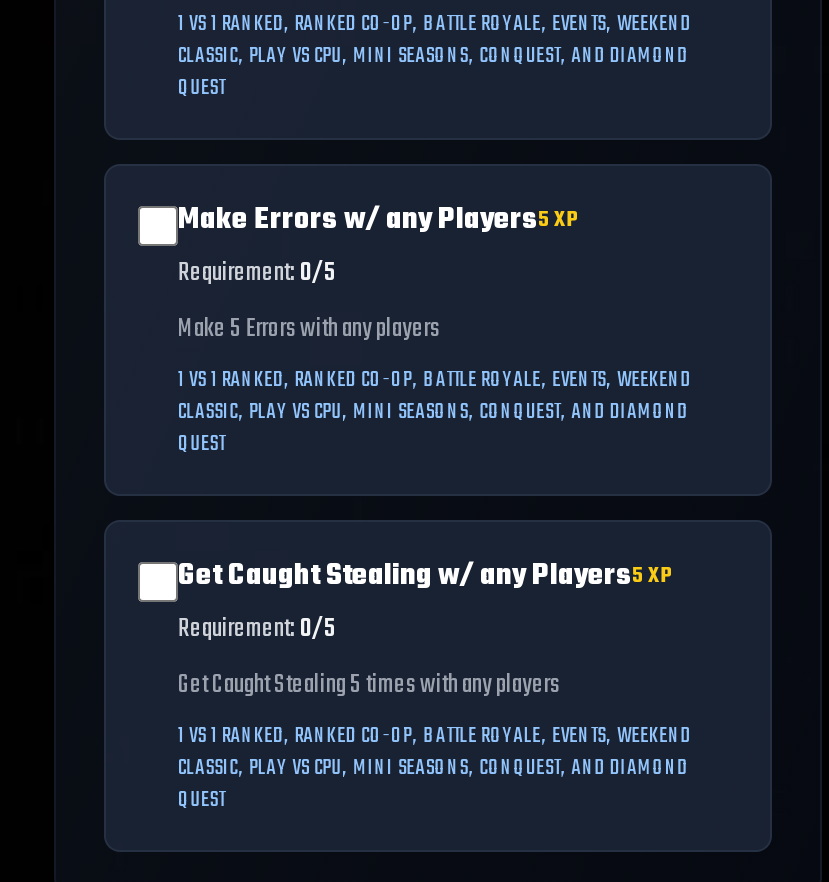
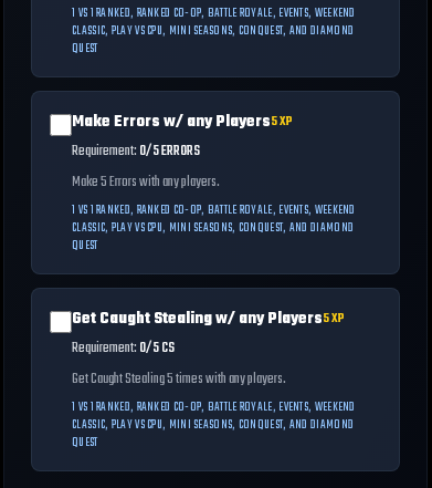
[178,254,440,350] Requirement: 0/5 | Make 5 Errors with any players -> [72,141,220,194] Requirement: 0/5 ERRORS | Make 5 Errors with any players.
[178,610,560,706] Requirement: 0/5 | Get Caught Stealing 5 times with any players -> [72,338,286,391] Requirement: 0/5 CS | Get Caught Stealing 5 times with any players.

